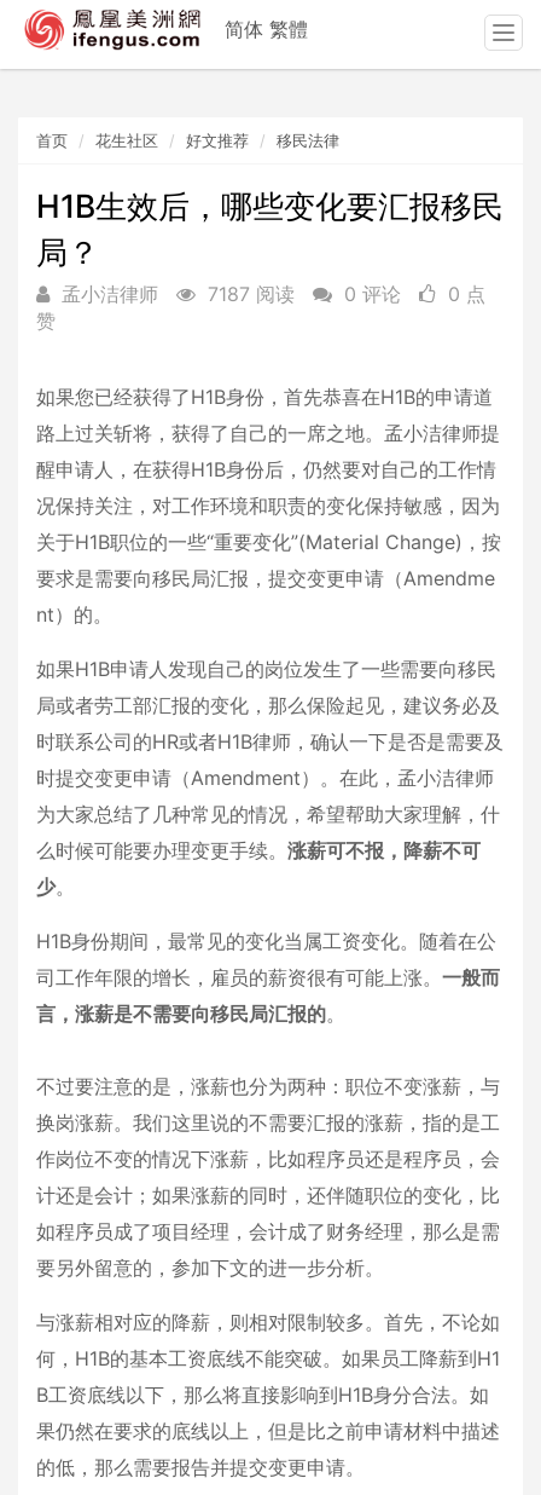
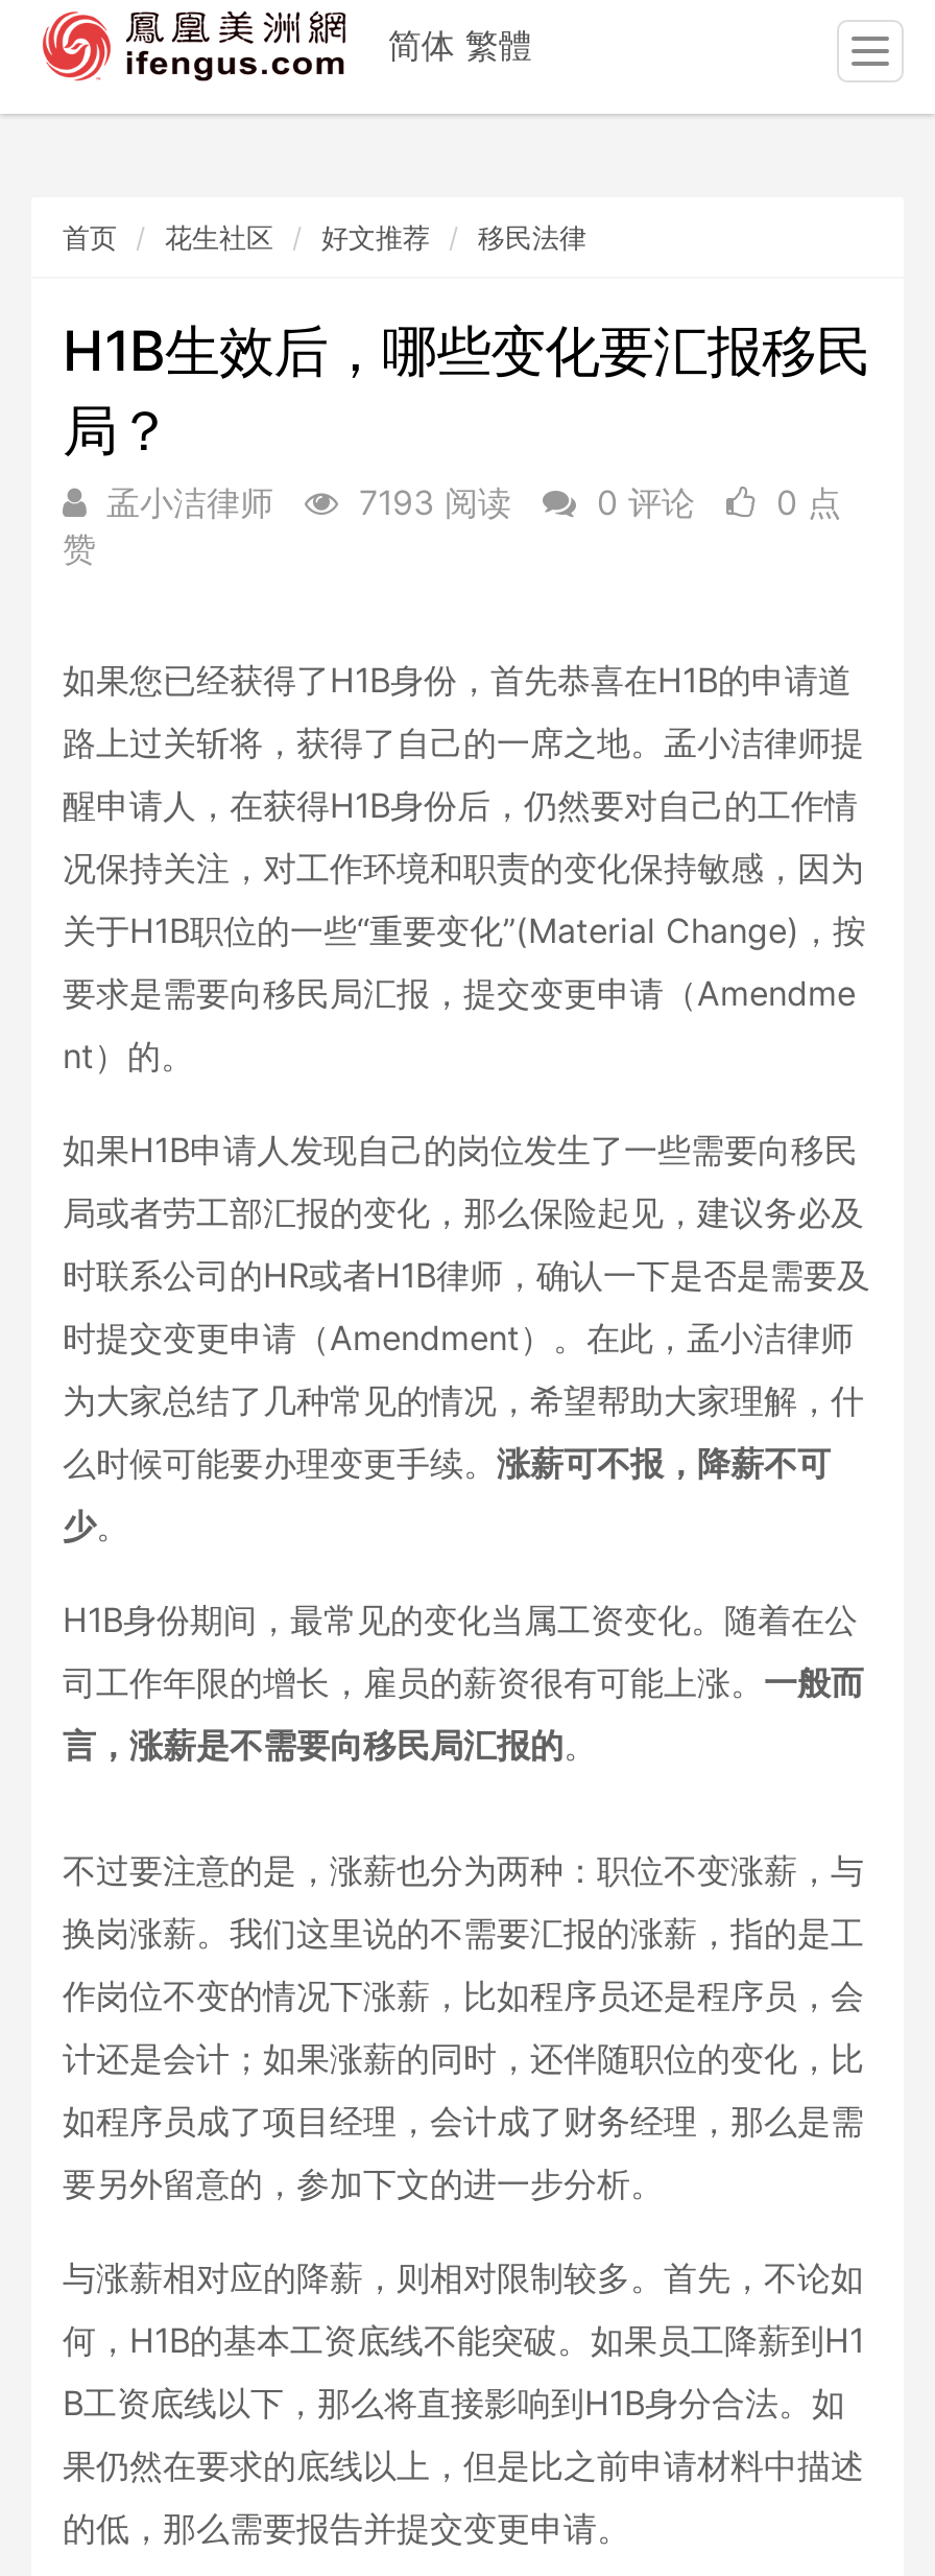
[202,282,301,306] 7187 阅读 -> [349,481,522,523] 7193 阅读

